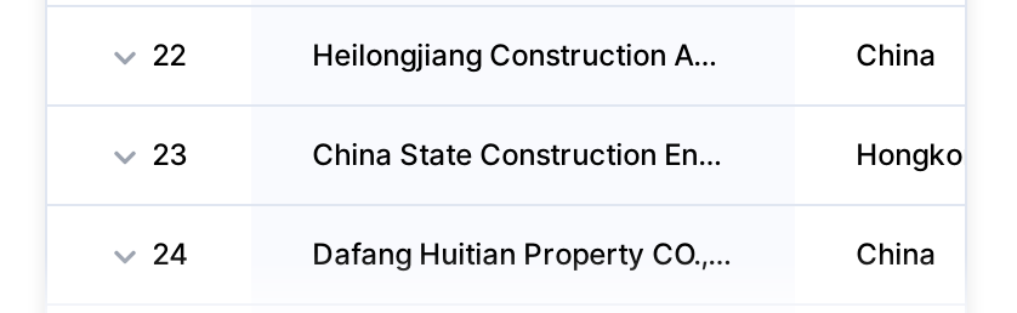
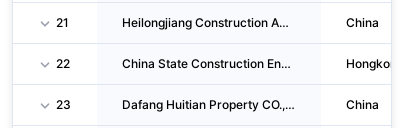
[152,37,186,74] 22 -> [56,15,69,30] 21
[152,137,189,173] 23 -> [56,56,70,71] 22
[152,236,189,272] 24 -> [56,97,71,112] 23

